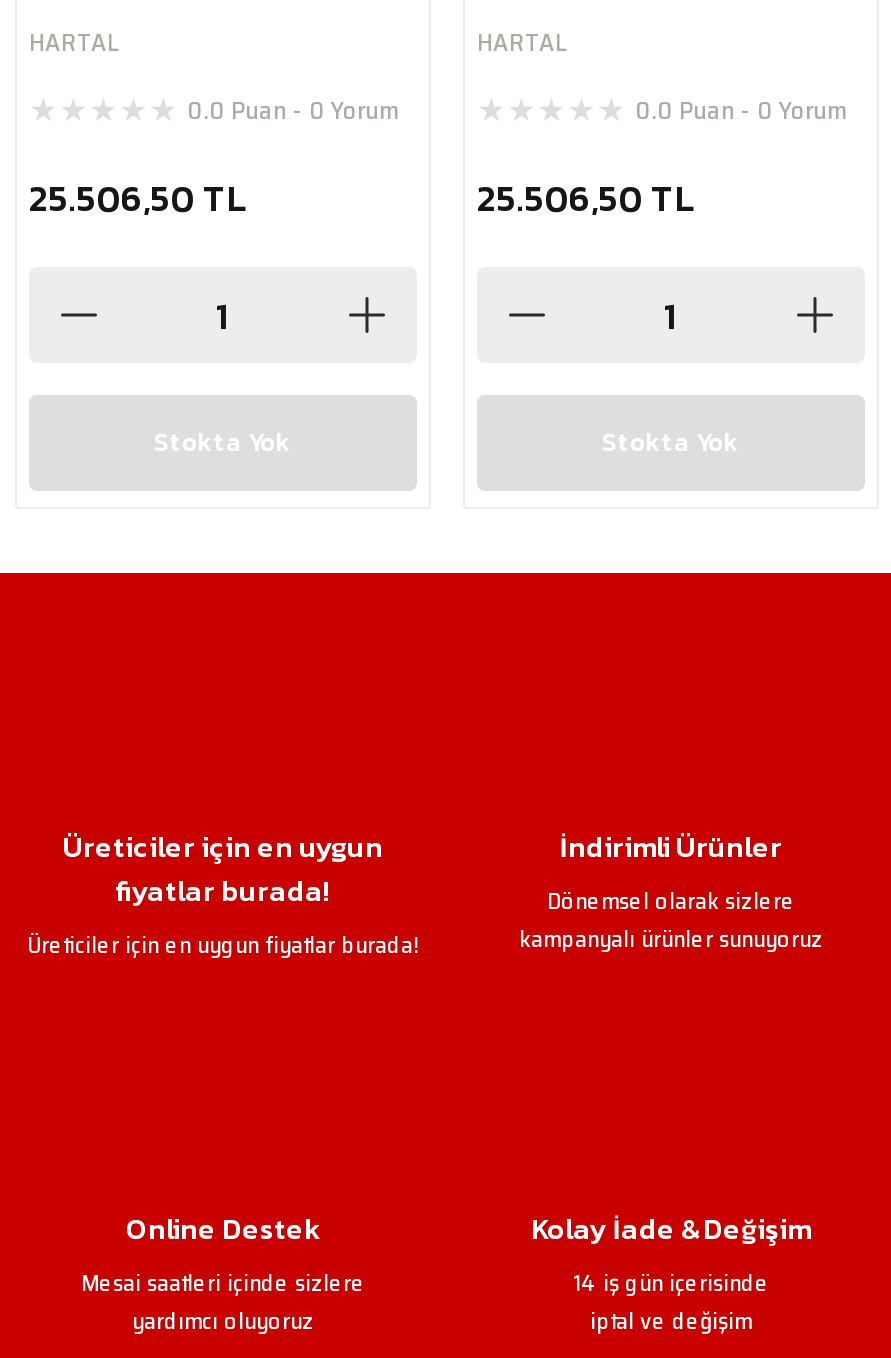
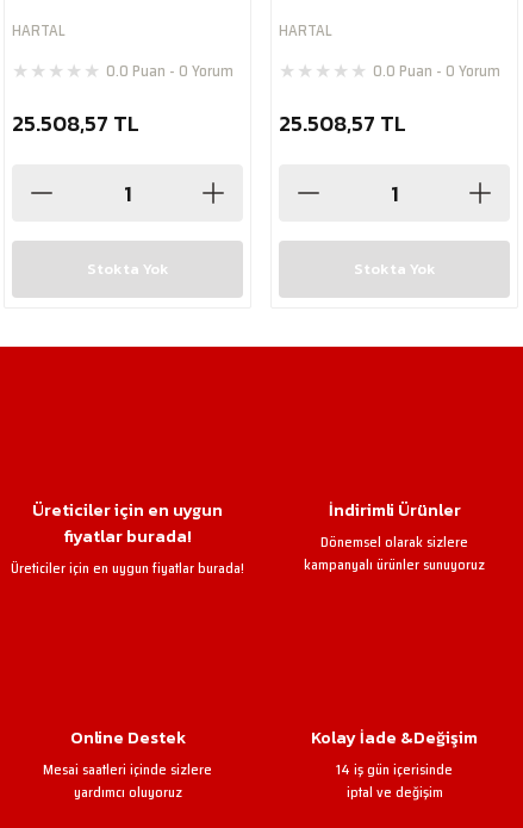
[29,171,247,225] 25.506,50 TL -> [12,107,139,140] 25.508,57 TL
[477,171,695,225] 25.506,50 TL -> [279,107,406,140] 25.508,57 TL

